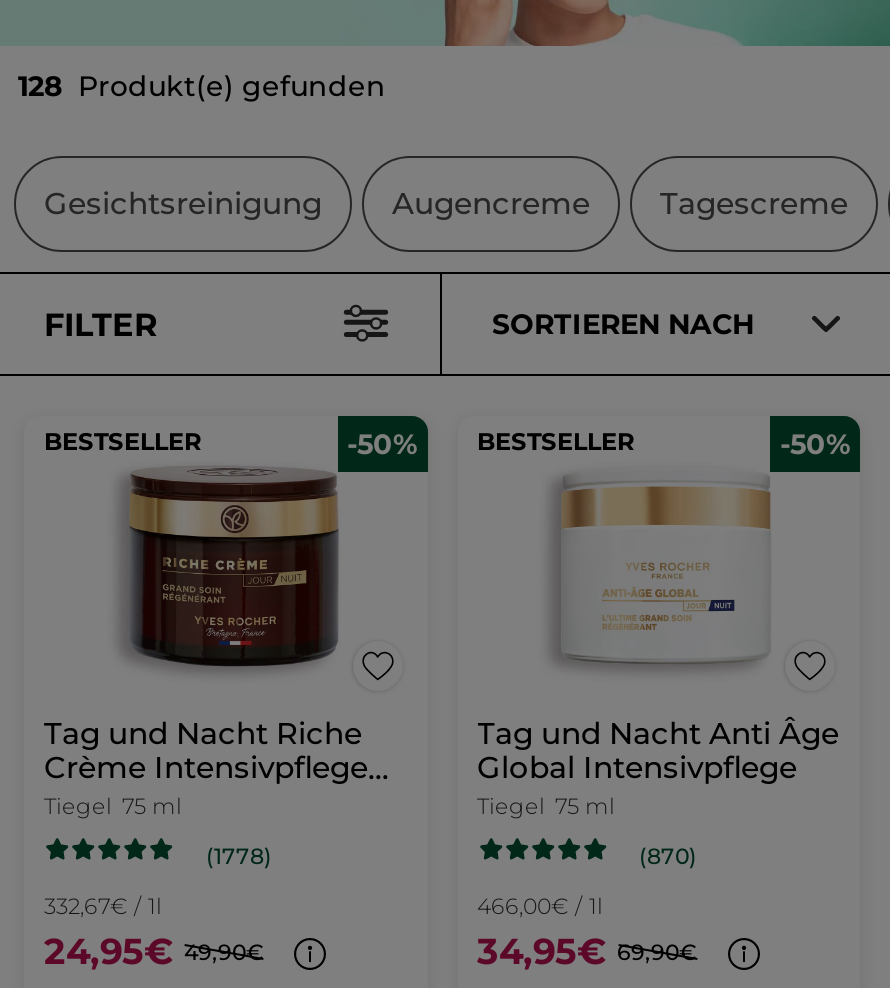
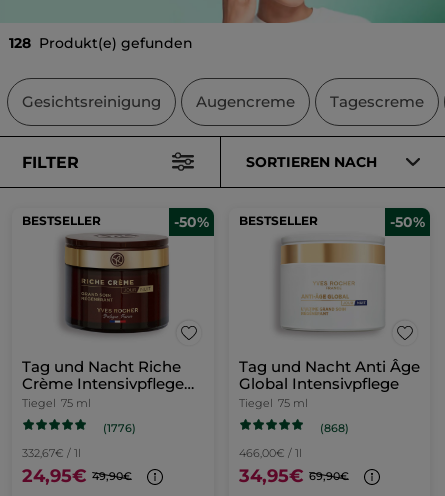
[206,842,272,870] (1778) -> [103,421,136,435] (1776)
[639,842,697,870] (870) -> [319,421,348,435] (868)

